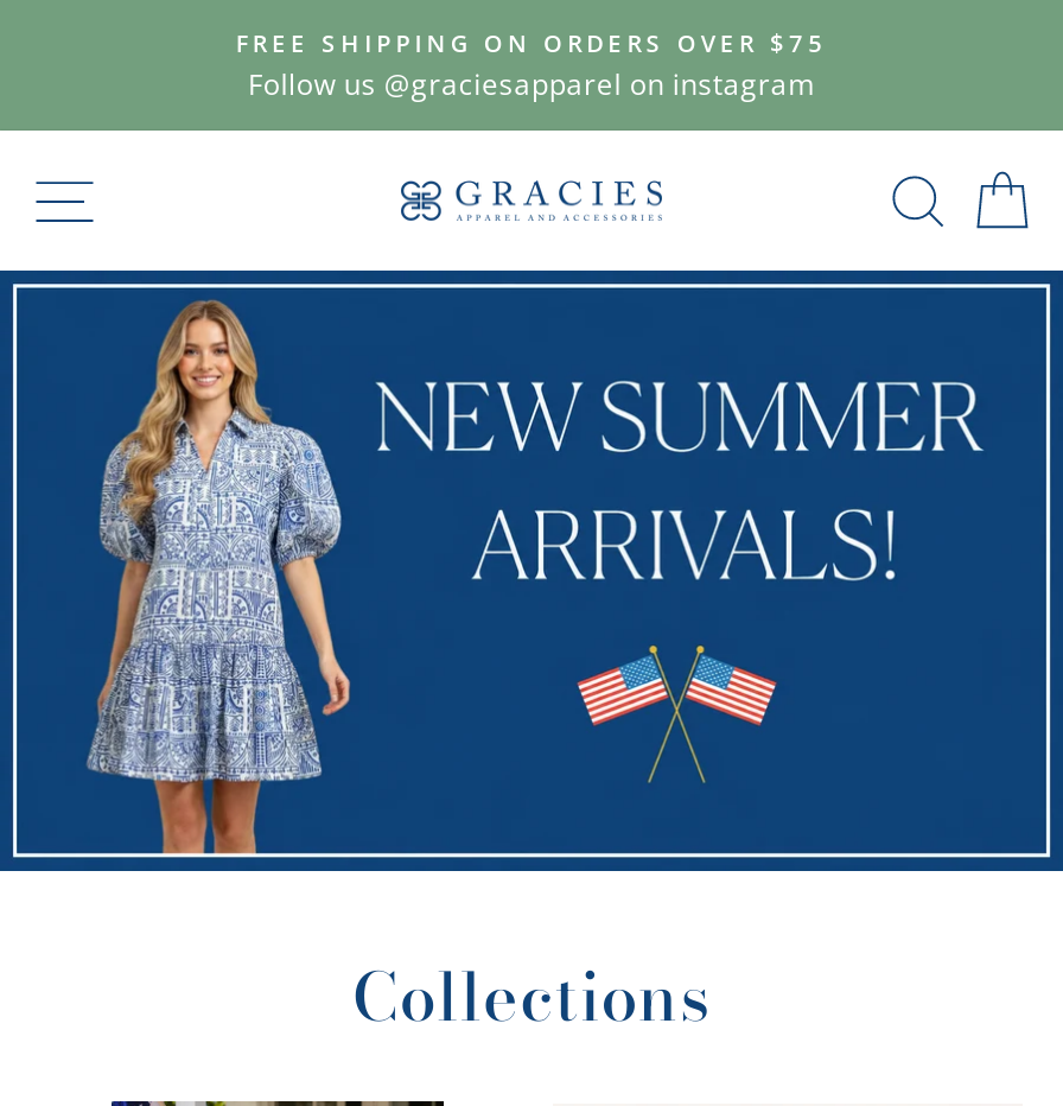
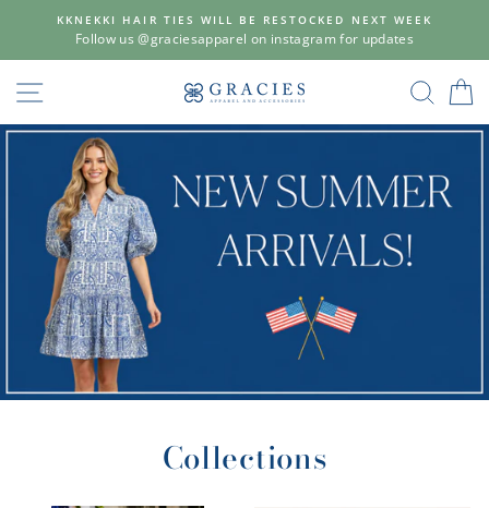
[236,26,827,104] FREE SHIPPING ON ORDERS OVER $75 | Follow us @graciesapparel on instagram -> [57,12,432,48] KKNEKKI HAIR TIES WILL BE RESTOCKED NEXT WEEK | Follow us @graciesapparel on instagram for updates

